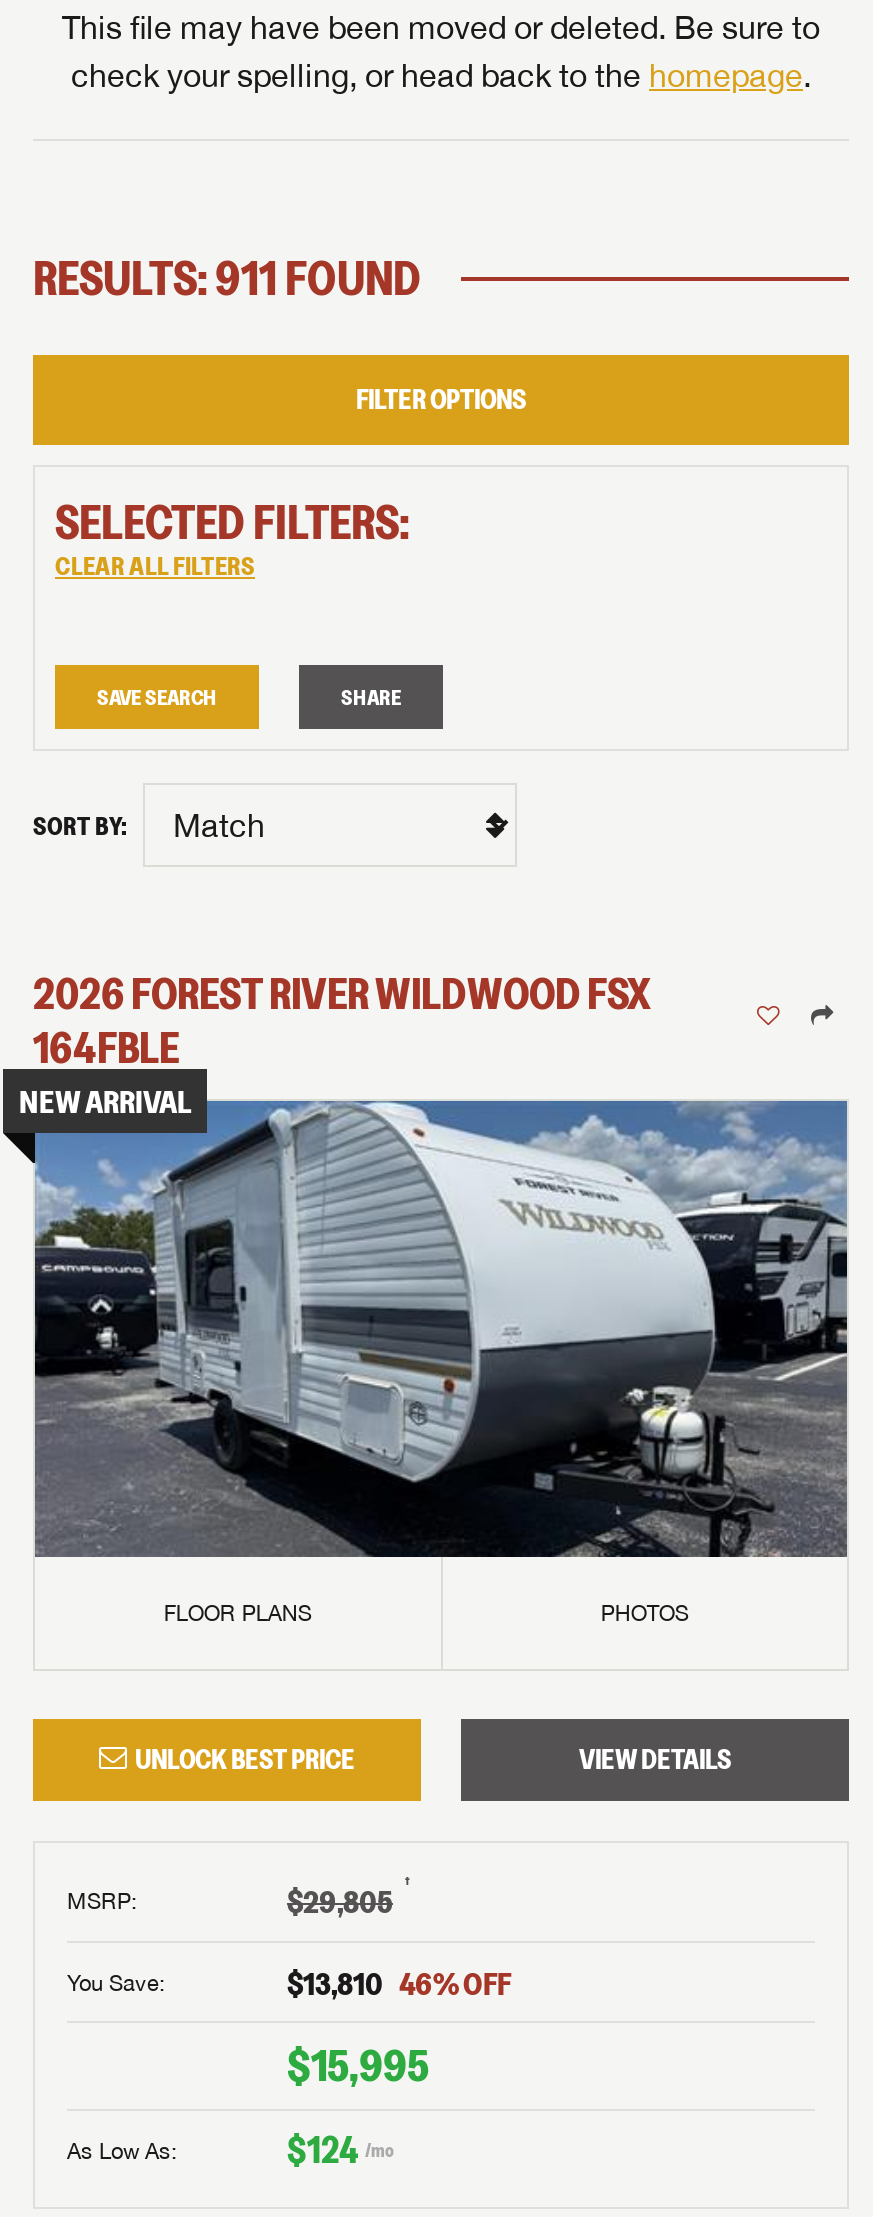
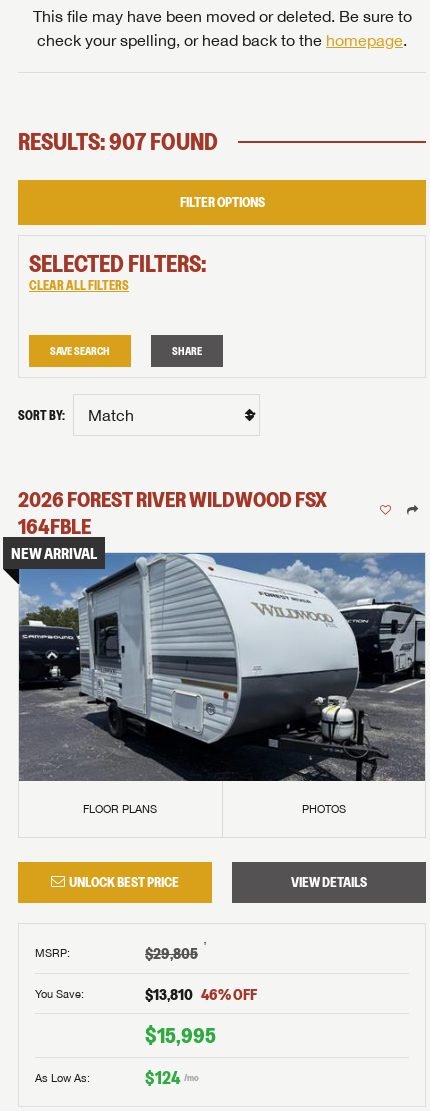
[33,249,421,307] RESULTS: 911 FOUND -> [18,127,218,156] RESULTS: 907 FOUND

